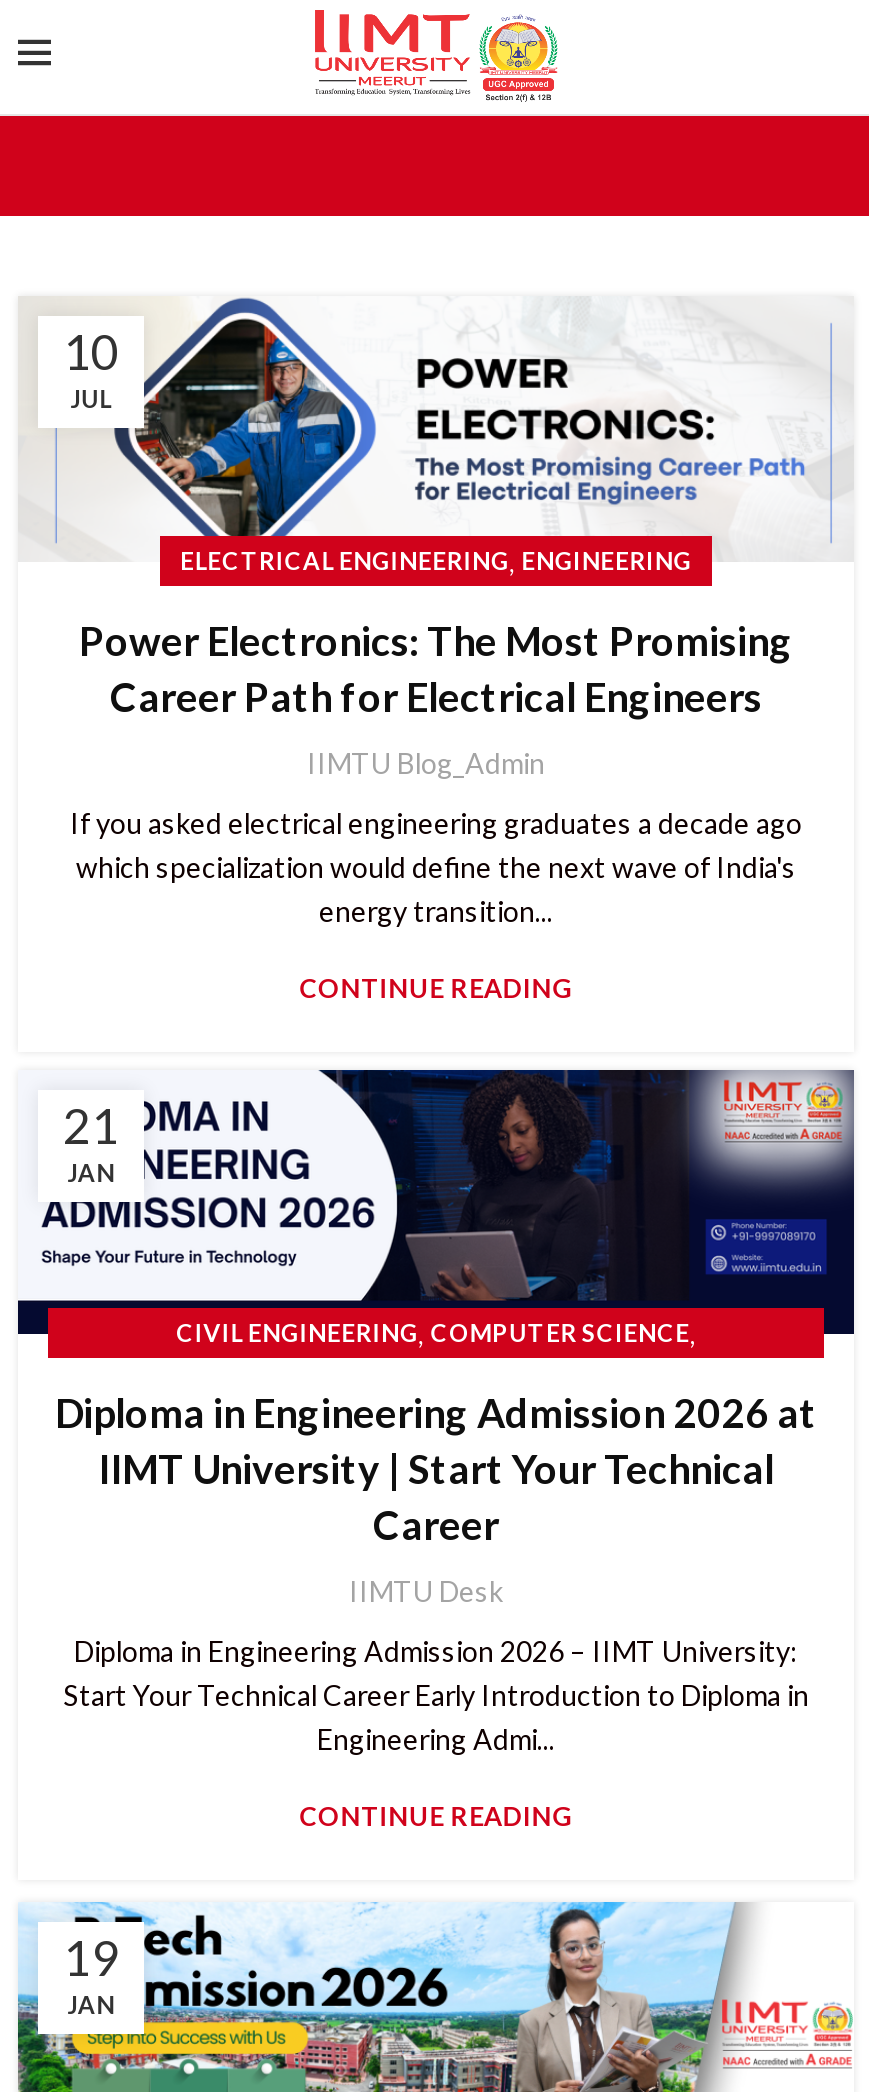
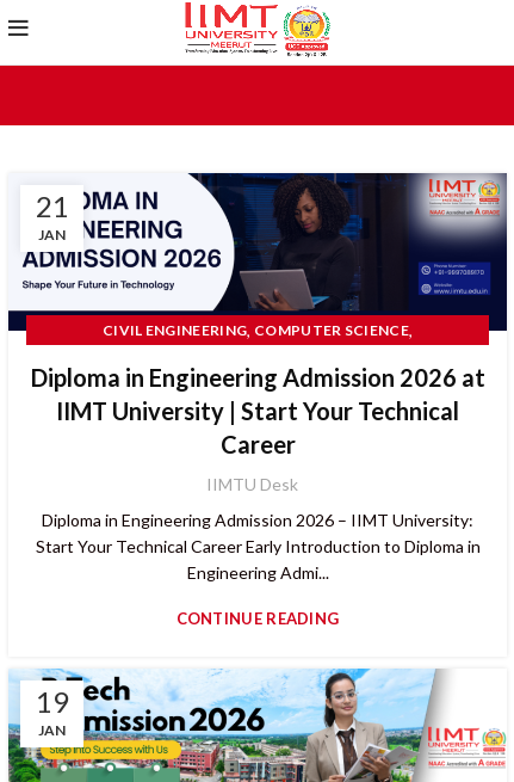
[20,296,376,554] [image] | 10 | JUL -> none
[70,318,852,1004] [image] | ELECTRICAL ENGINEERING, ENGINEERING | Power Electronics: The Most Promising | Career Path for Electrical Engineers | IIMTU Blog_Admin | If you asked electrical engineering graduates a decade ago | which specialization would define the next wave of India's | energy transition... | CONTINUE READING -> none

